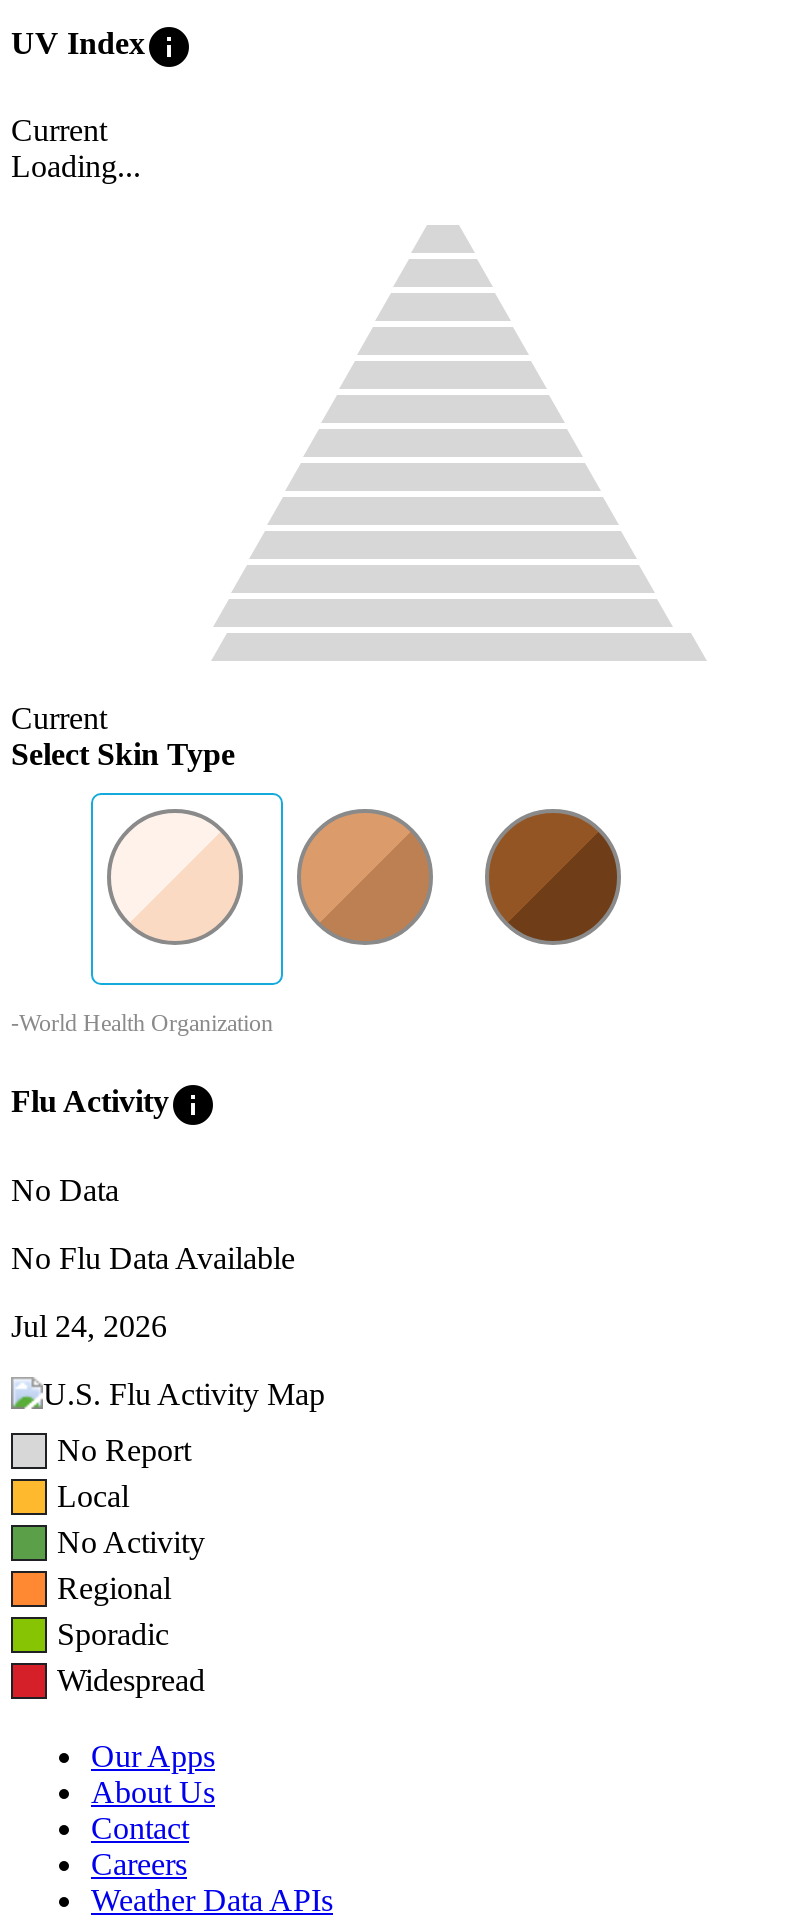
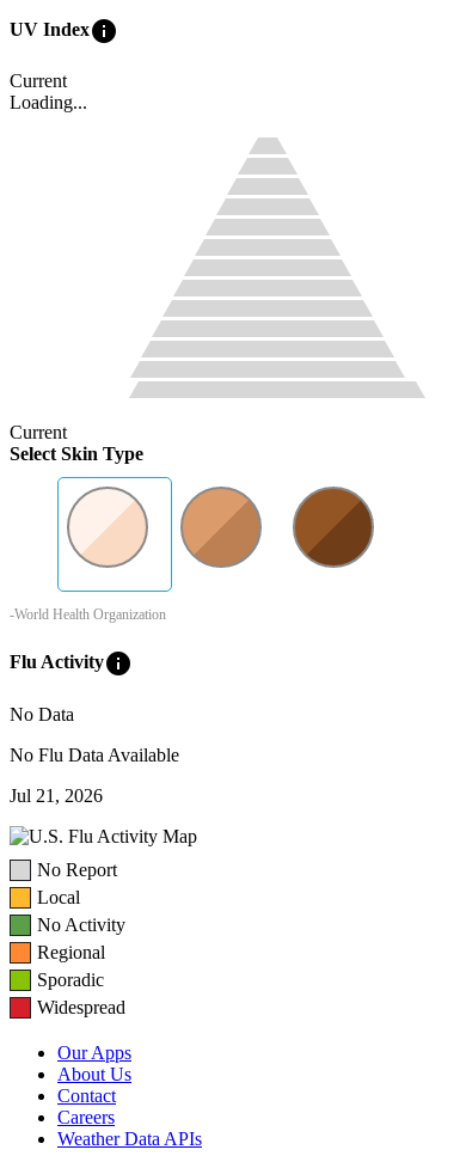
[11,1308,167,1342] Jul 24, 2026 -> [10,785,103,805] Jul 21, 2026

